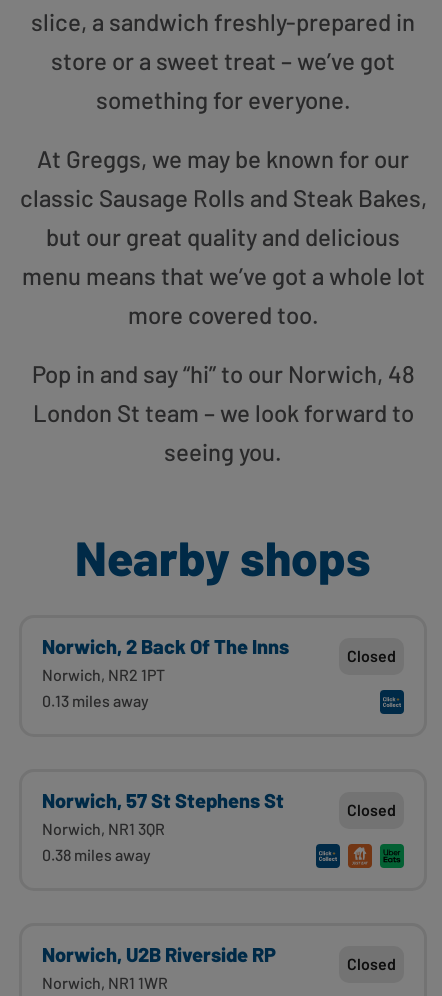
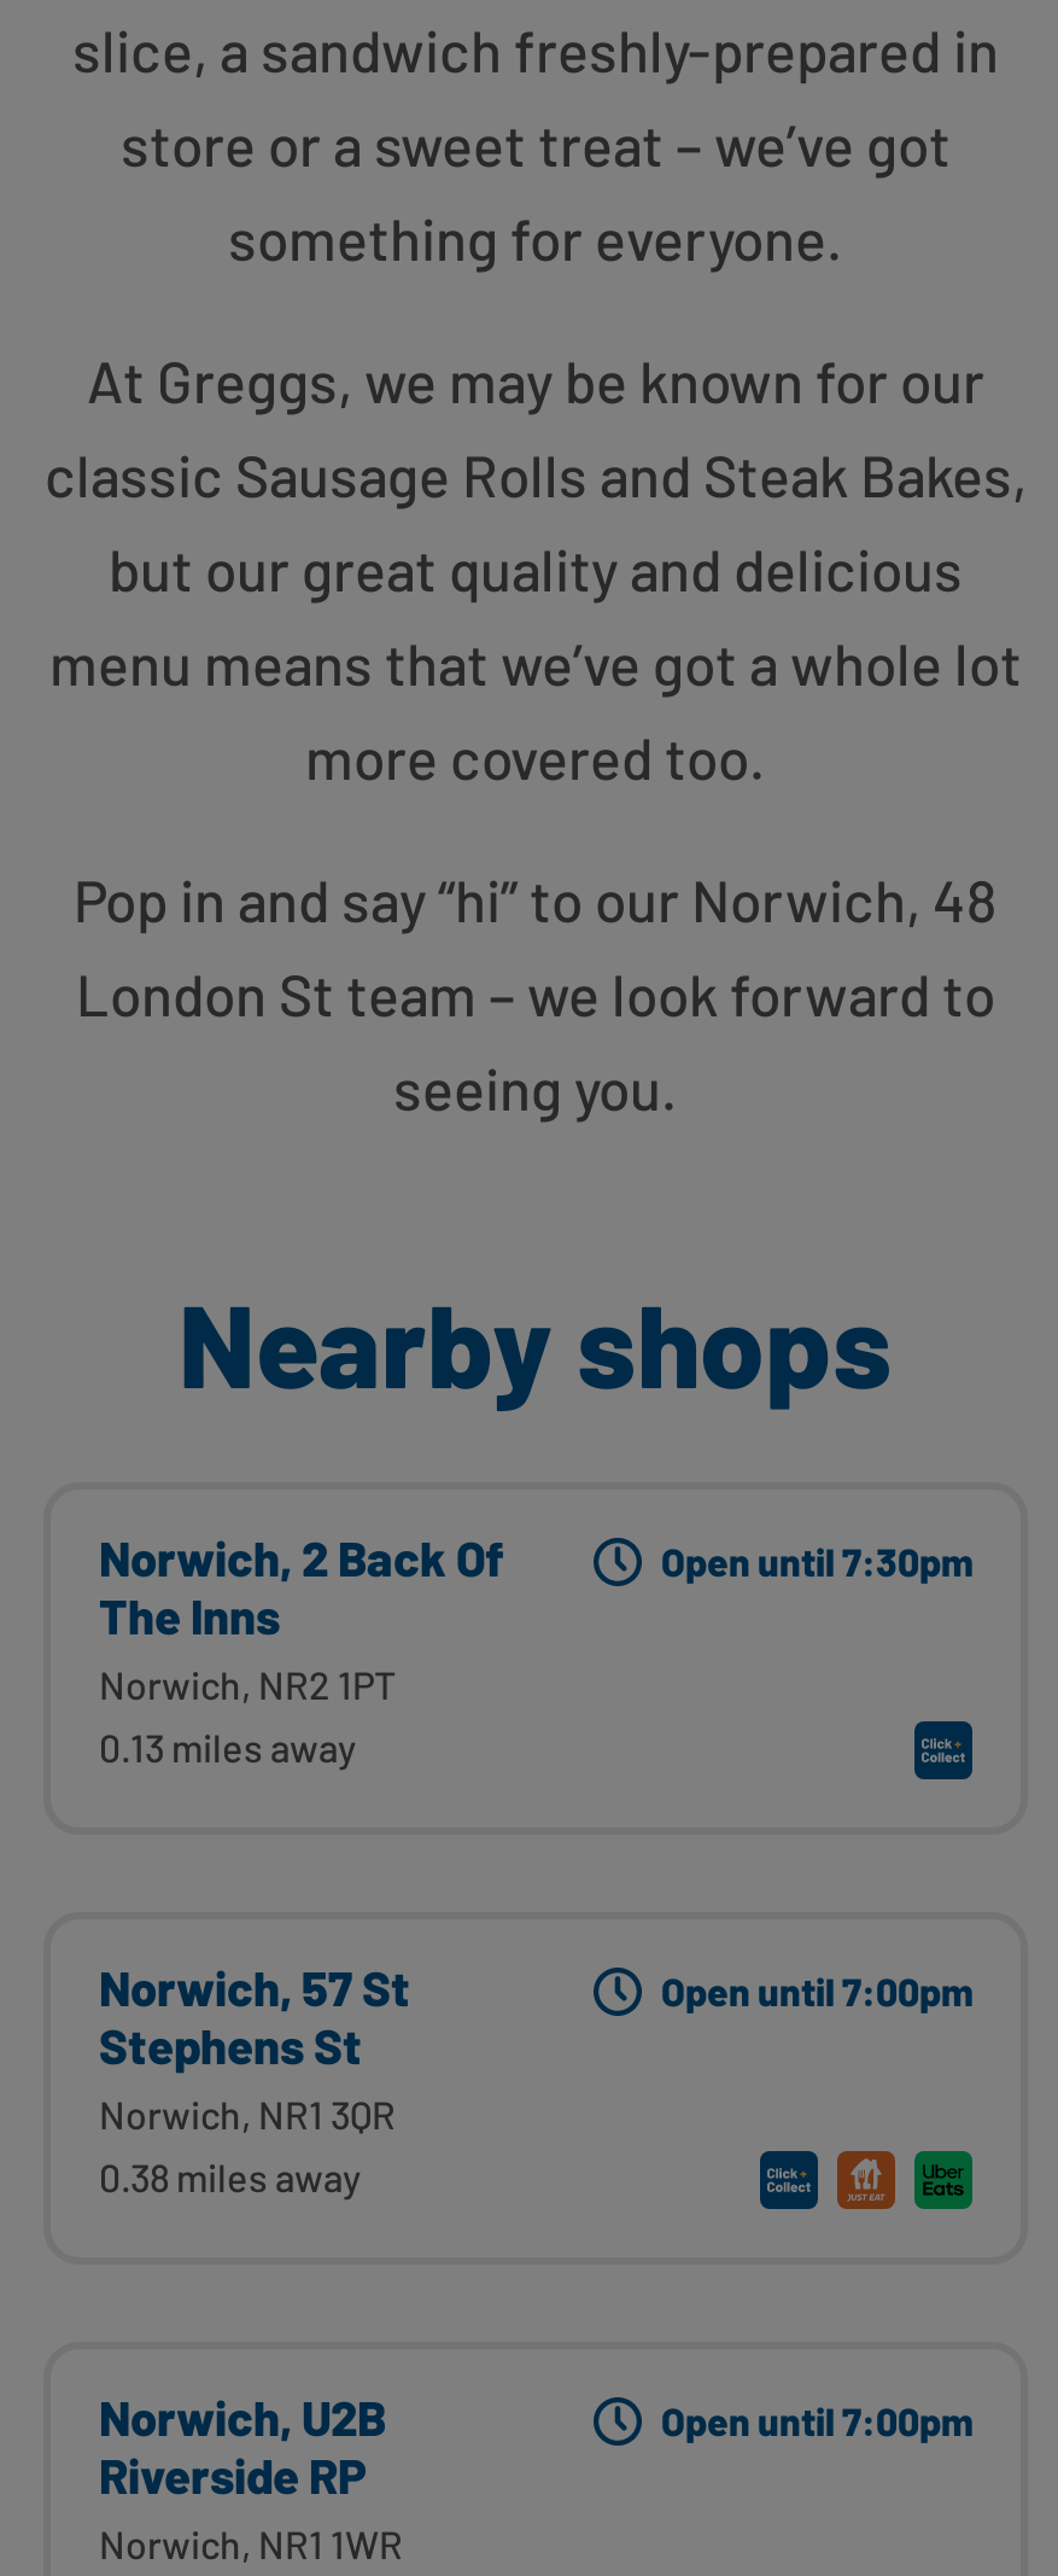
[347,646,396,665] Closed -> [661,1537,972,1583] Open until 7:30pm
[347,800,396,819] Closed -> [661,1967,972,2013] Open until 7:00pm
[347,954,396,973] Closed -> [661,2397,972,2443] Open until 7:00pm

